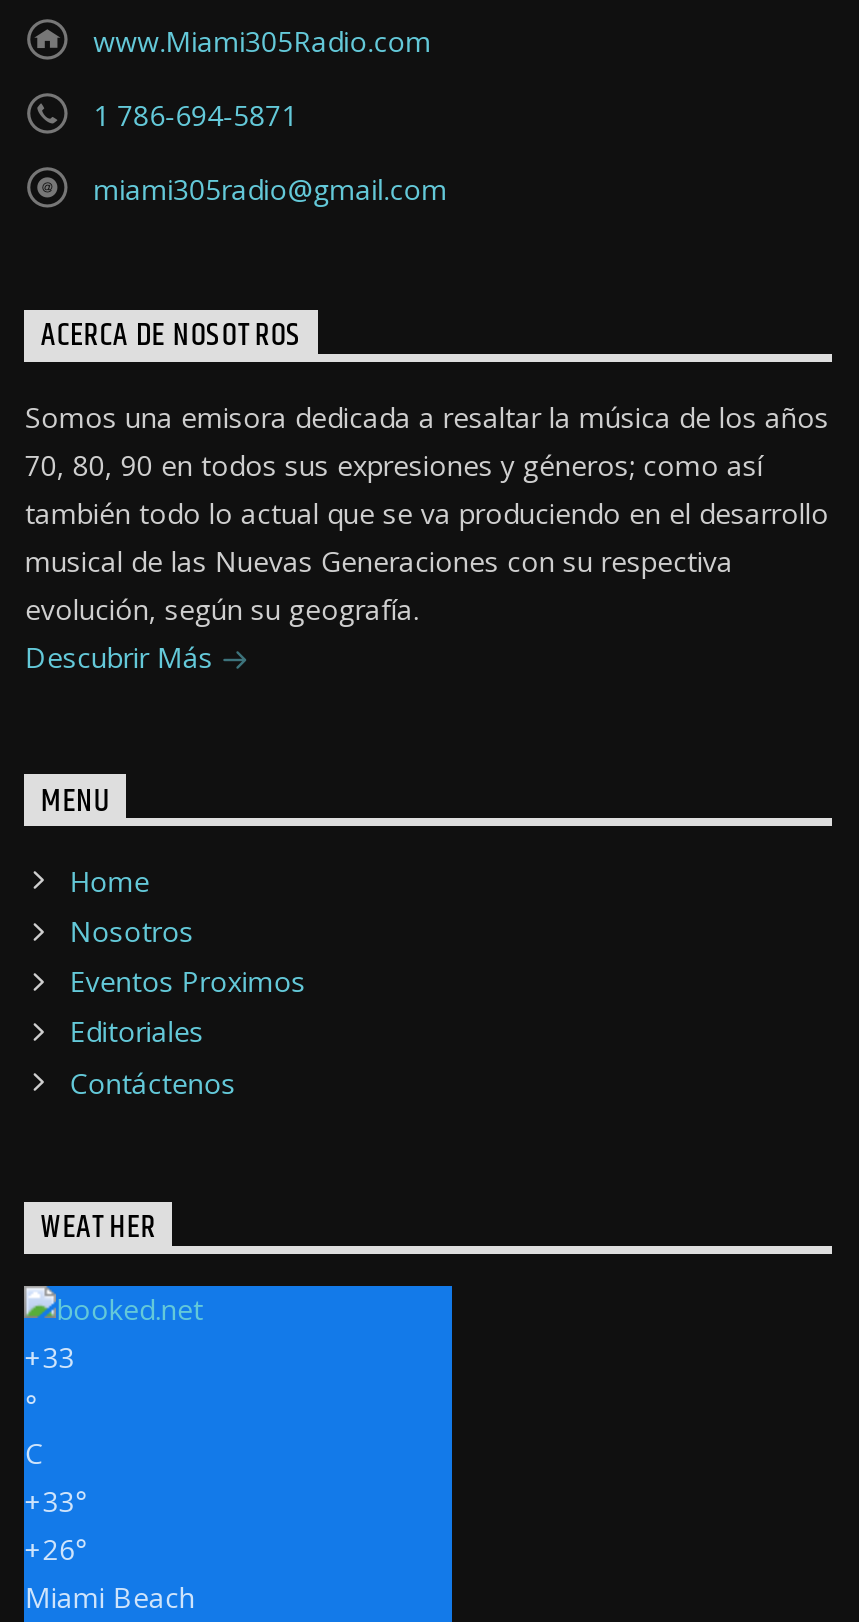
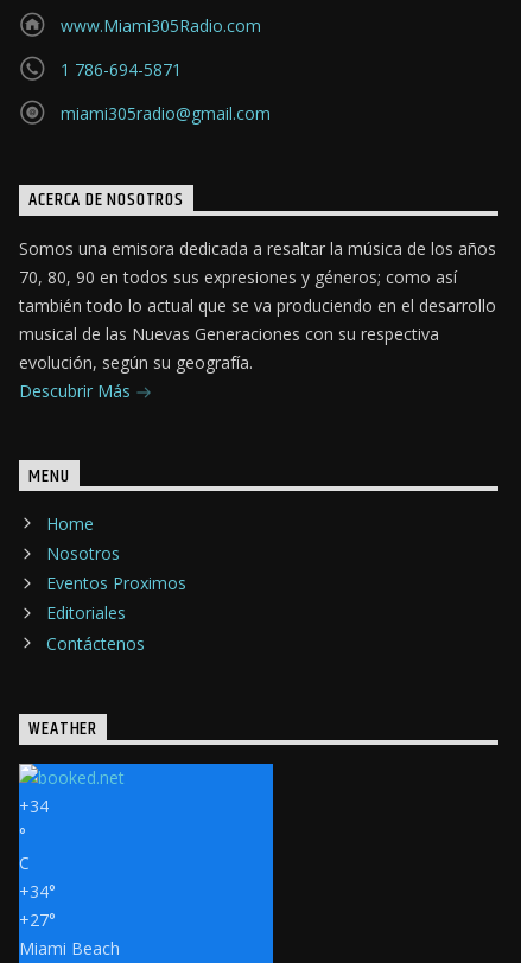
[25,1338,75,1376] +33 -> [19,795,49,817] +34
[25,1482,87,1520] +33° -> [19,880,56,903] +34°
[25,1530,87,1568] +26° -> [19,908,56,931] +27°

